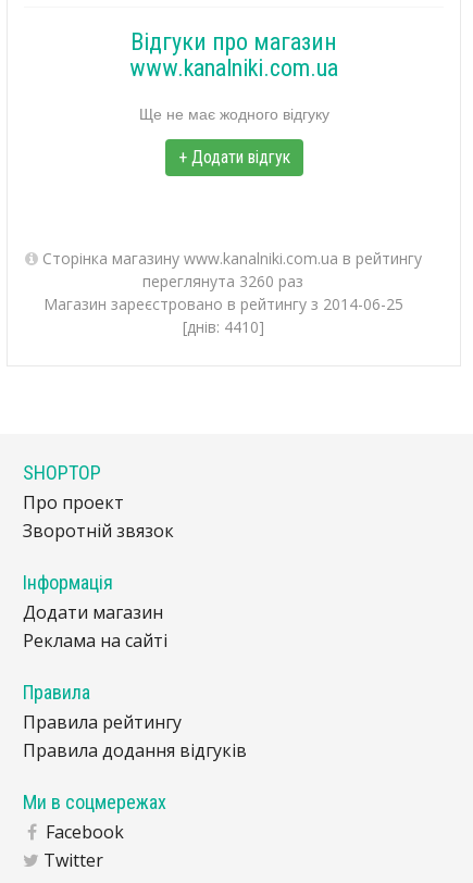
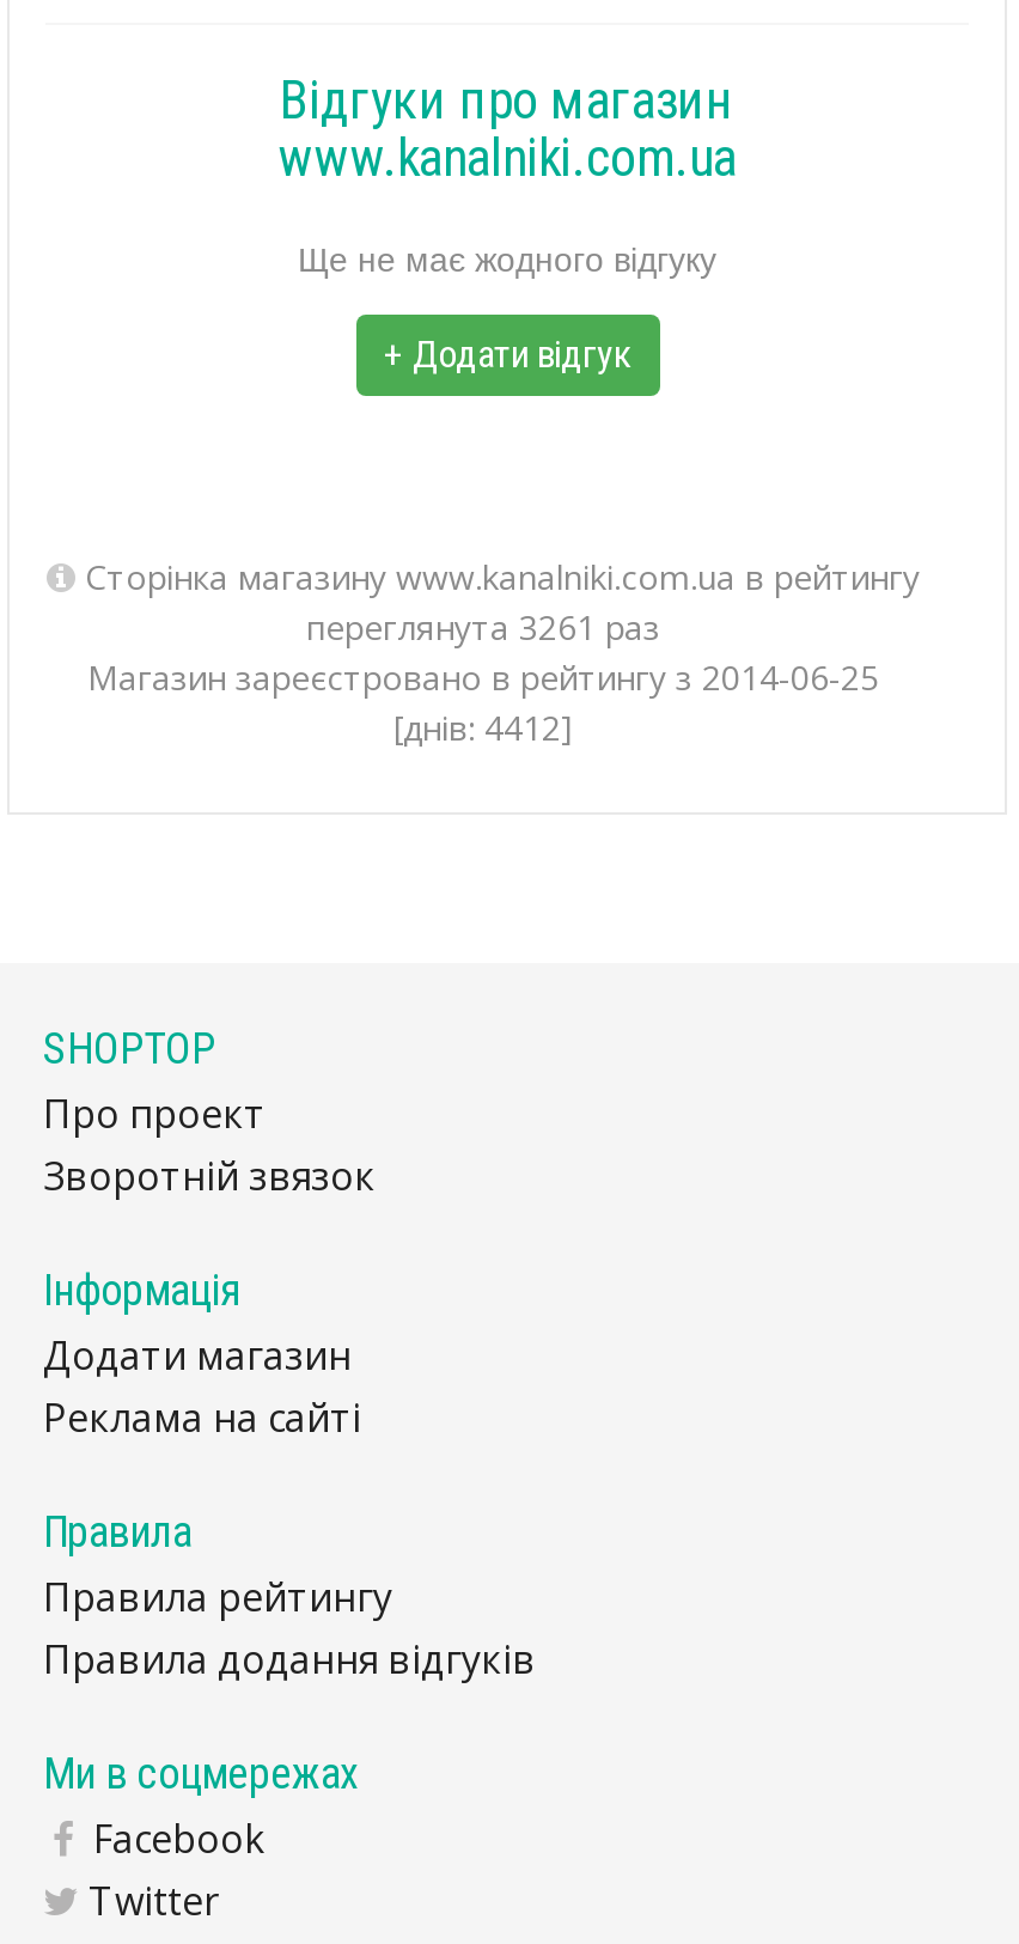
[142,271,303,291] переглянута 3260 раз -> [306,604,660,650] переглянута 3261 раз
[182,316,264,337] [днів: 4410] -> [393,705,573,750] [днів: 4412]

